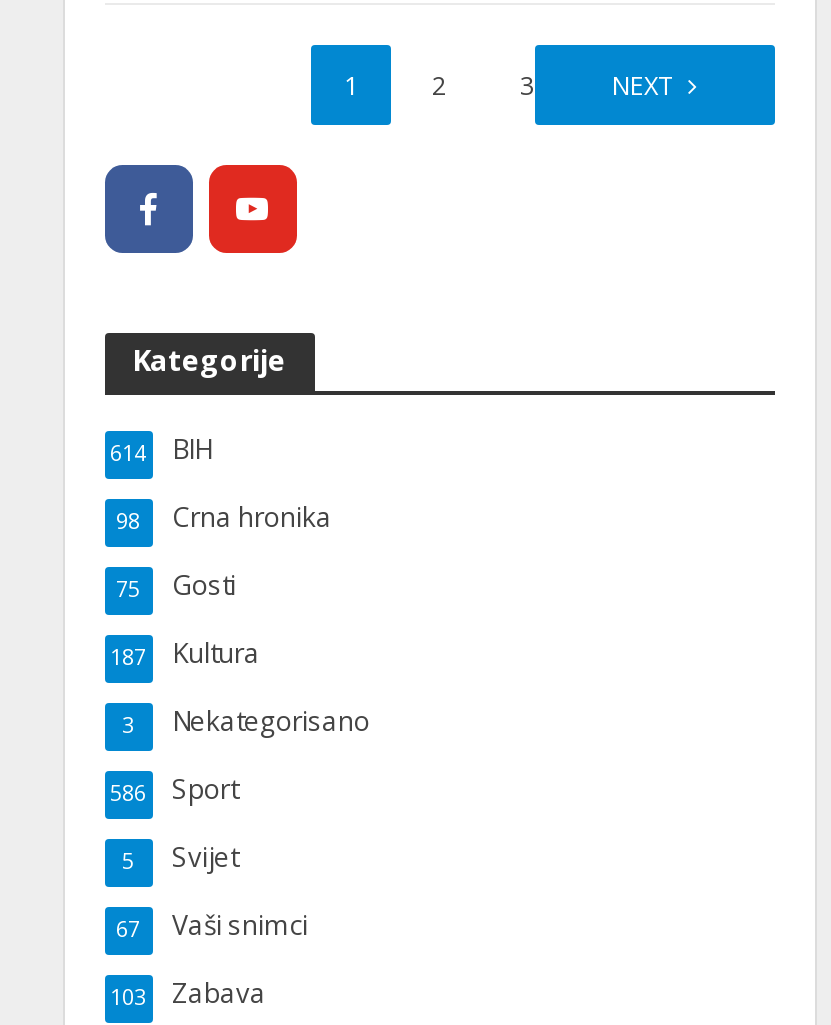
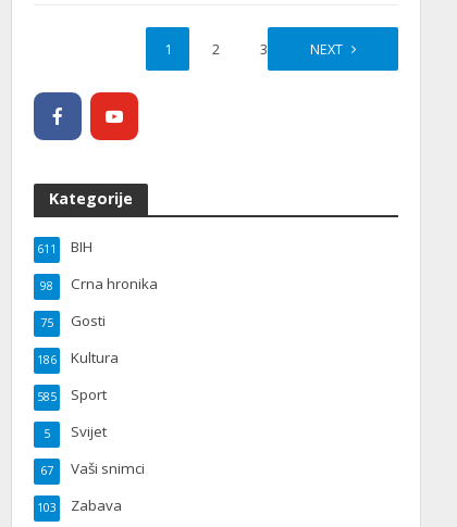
[110,431,212,467] 614 BIH -> [36,237,92,257] 611 BIH
[110,643,370,739] 187 | Nekategorisano | 3 -> [36,352,56,368] 186
[110,771,238,807] 586 Sport -> [36,385,106,405] 585 Sport

